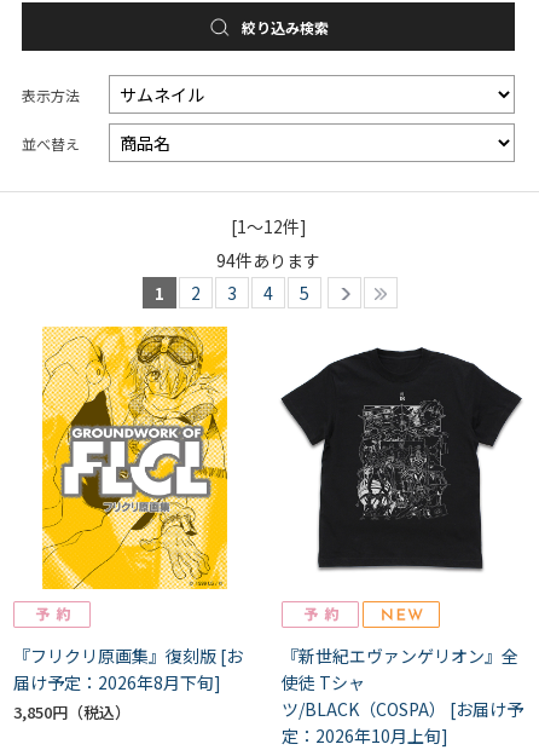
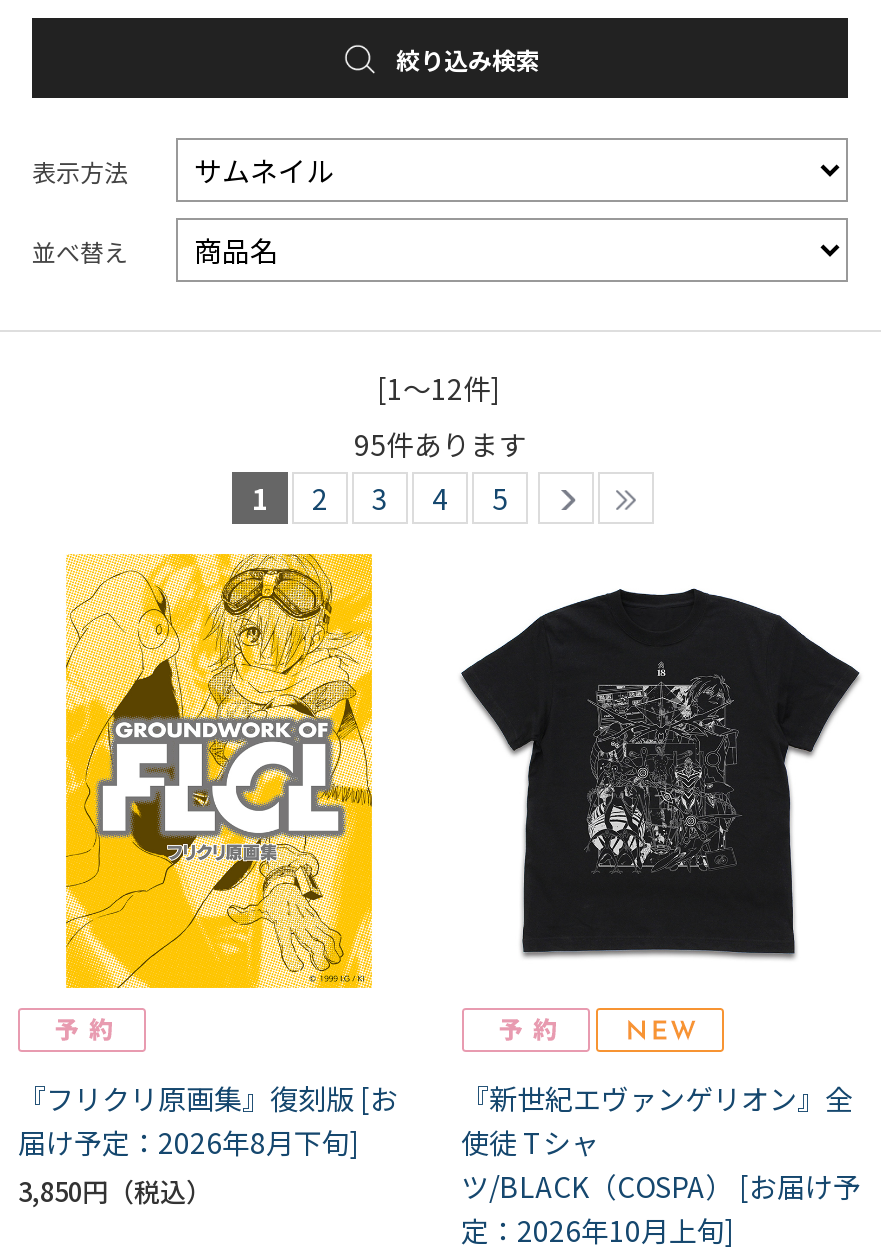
[216,248,320,272] 94件あります -> [354,424,526,464] 95件あります

